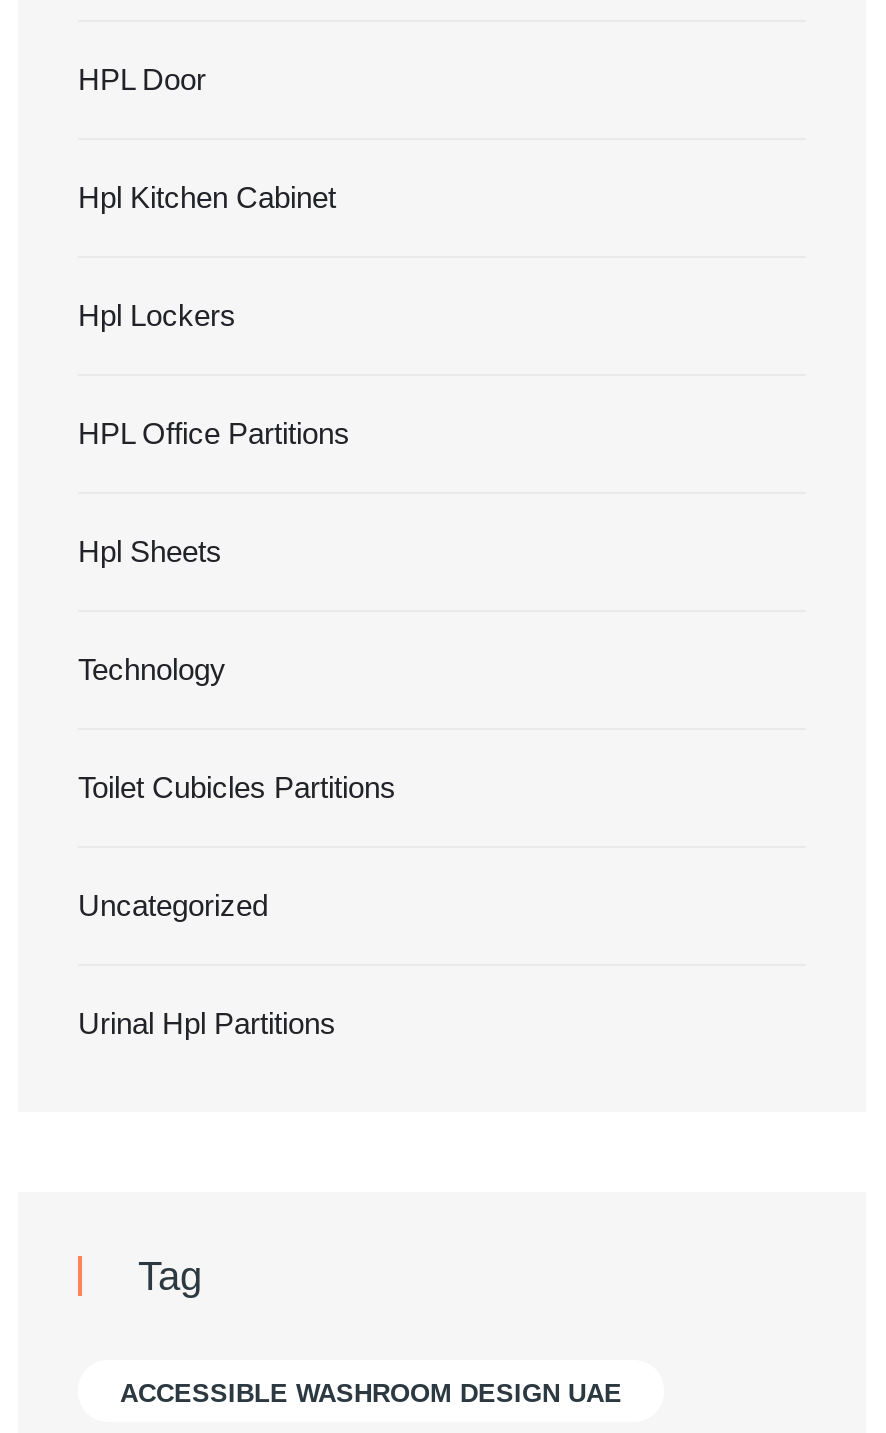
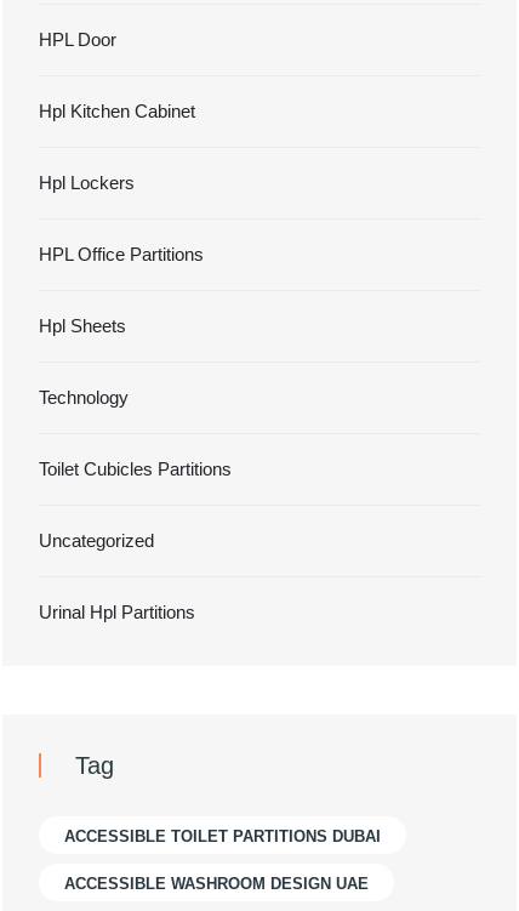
none -> [64,827,381,845] ACCESSIBLE TOILET PARTITIONS DUBAI

